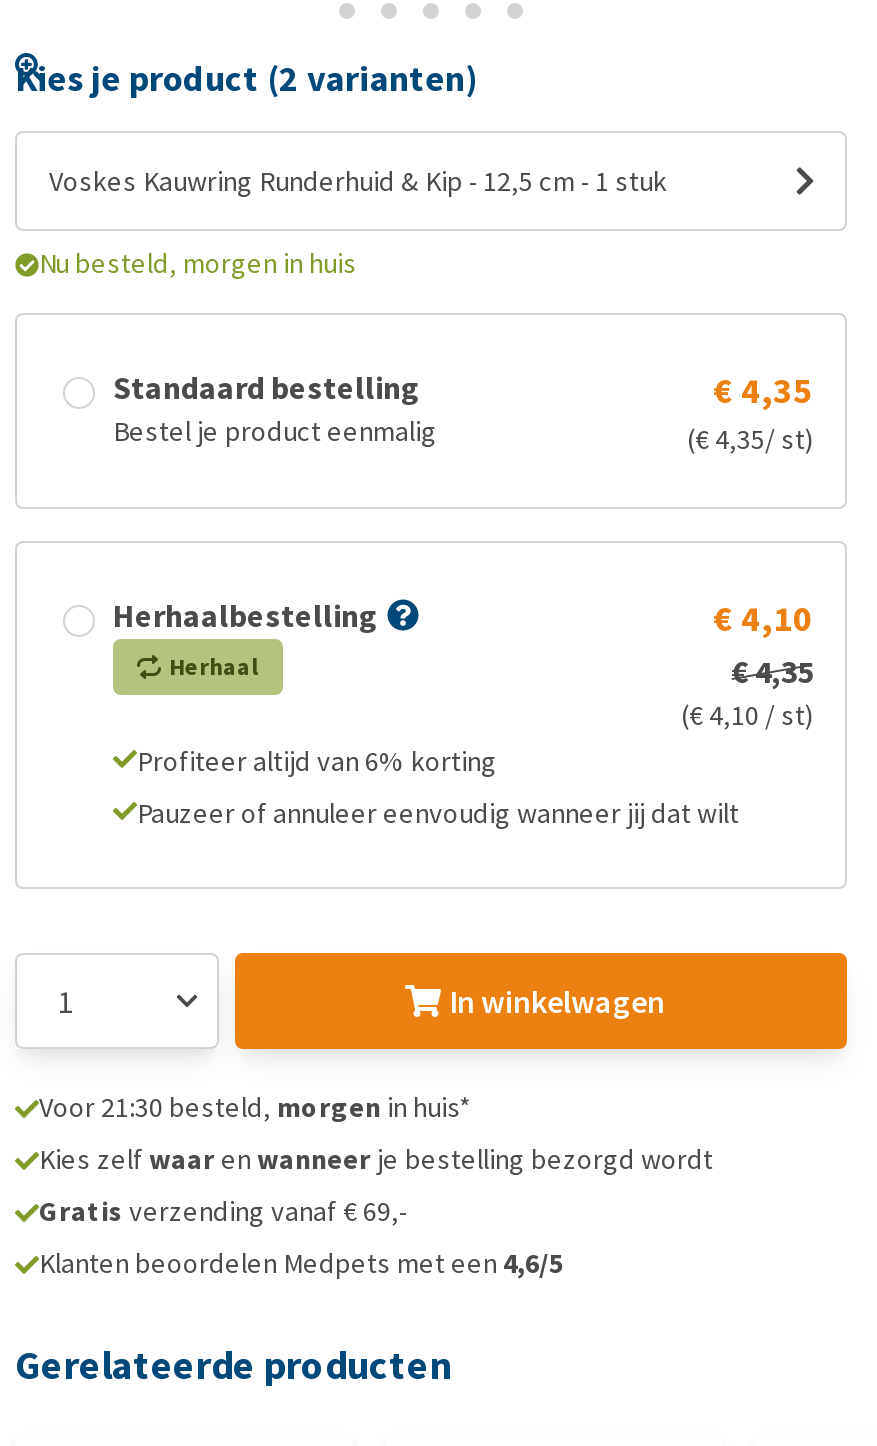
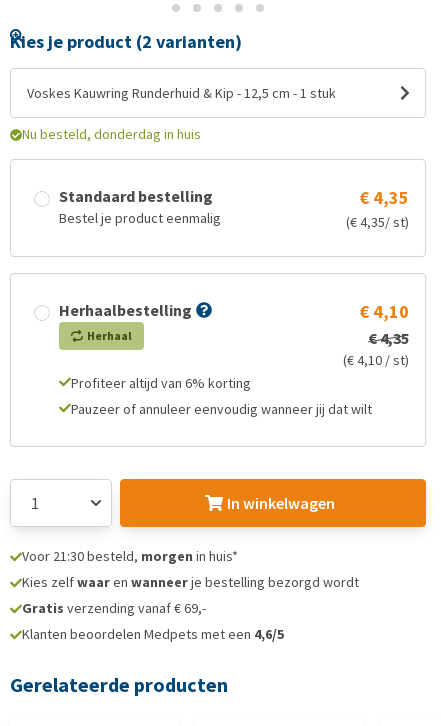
[39,245,357,281] Nu besteld, morgen in huis -> [22,125,201,143] Nu besteld, donderdag in huis

